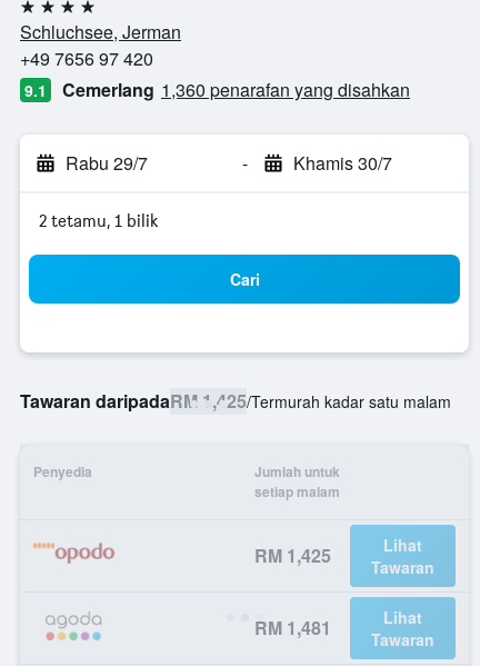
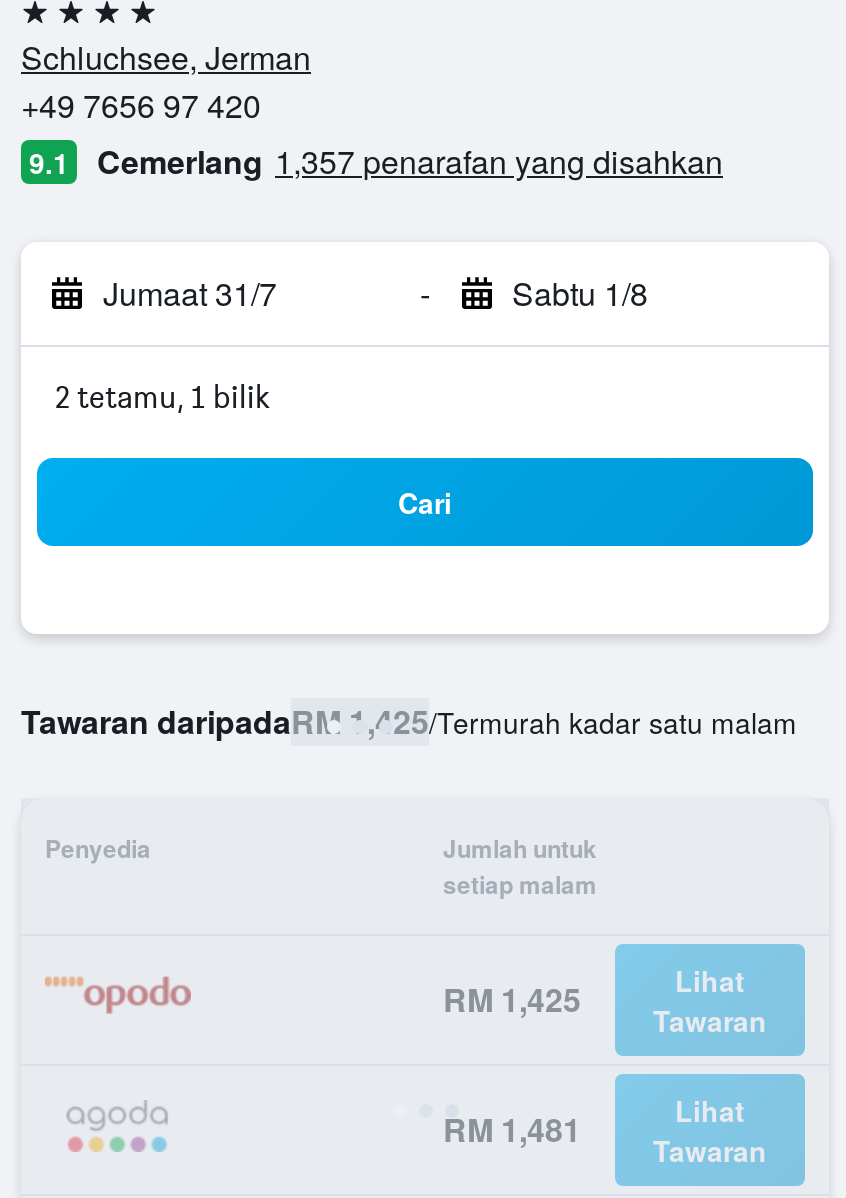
[62,77,410,102] Cemerlang 1,360 penarafan yang disahkan -> [97,138,723,184] Cemerlang 1,357 penarafan yang disahkan
[66,150,148,176] Rabu 29/7 -> [103,270,277,316] Jumaat 31/7
[293,150,392,176] Khamis 30/7 -> [512,270,648,316] Sabtu 1/8

